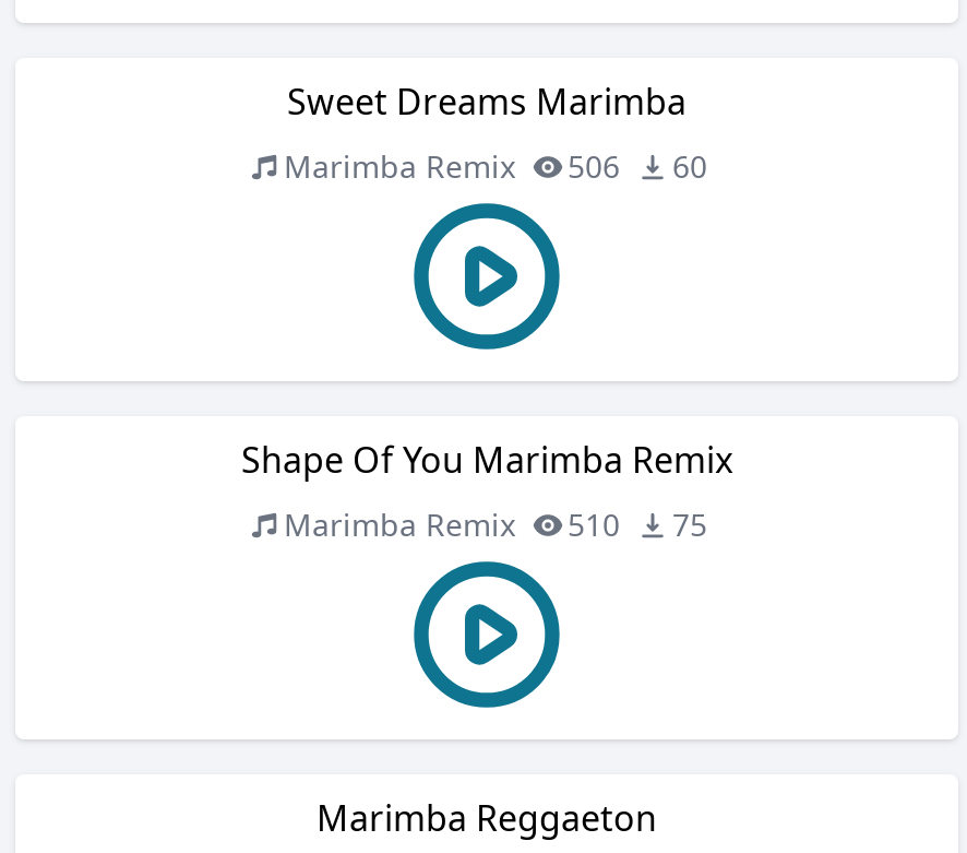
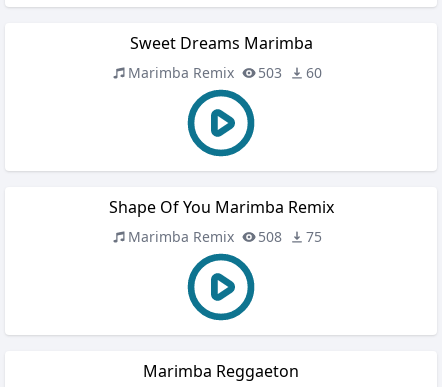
[284,145,707,187] Marimba Remix 506 60 -> [128,63,322,82] Marimba Remix 503 60
[284,503,707,545] Marimba Remix 510 75 -> [128,227,322,246] Marimba Remix 508 75

